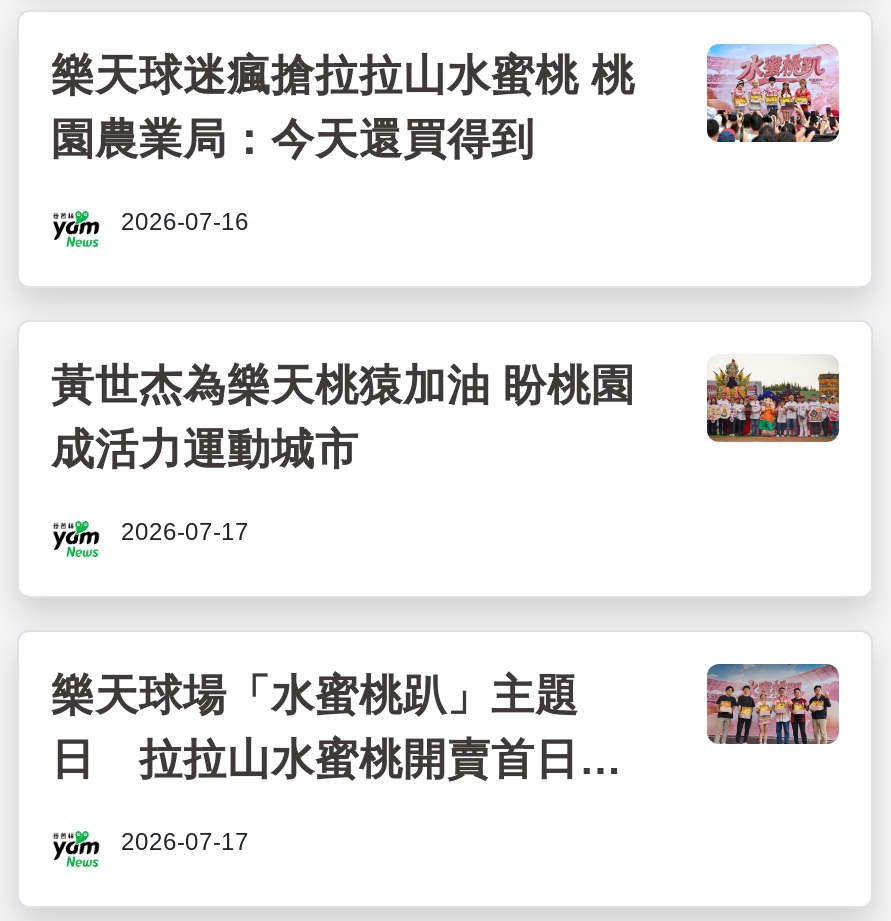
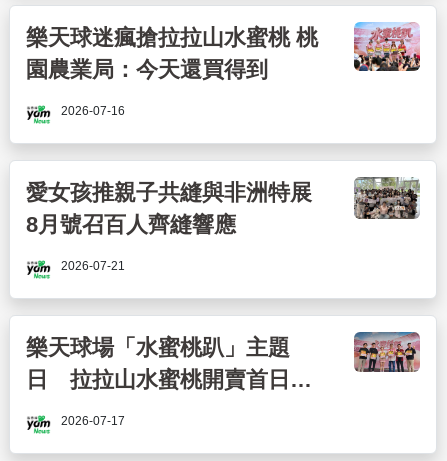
[51,360,635,474] 黃世杰為樂天桃猿加油 盼桃園 | 成活力運動城市 -> [26,180,312,237] 愛女孩推親子共縫與非洲特展 | 8月號召百人齊縫響應
[705,354,841,444] [image] -> [354,176,420,221] [image]
[121,518,249,546] 2026-07-17 -> [61,259,125,273] 2026-07-21

